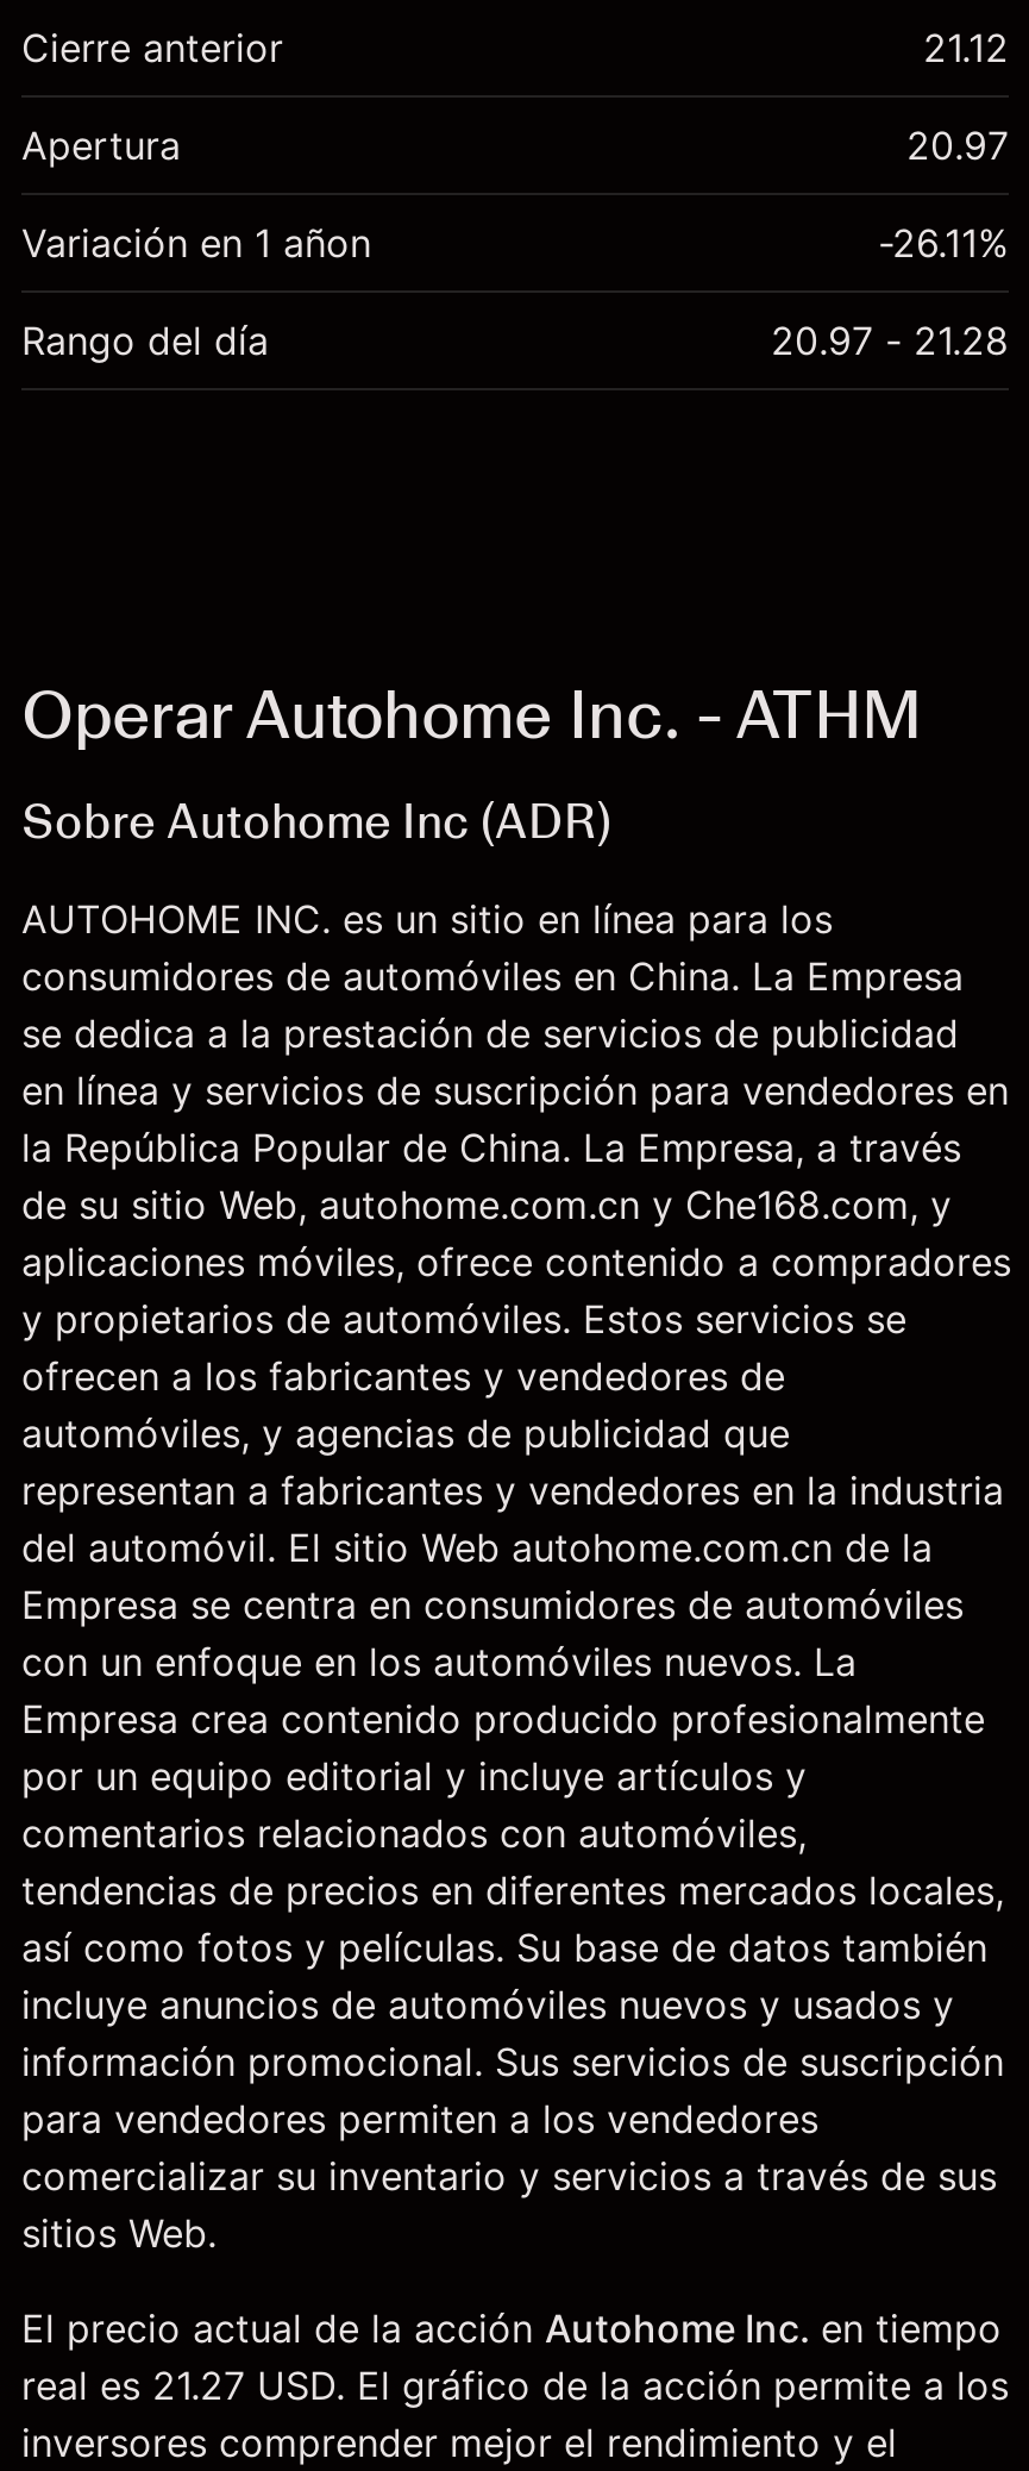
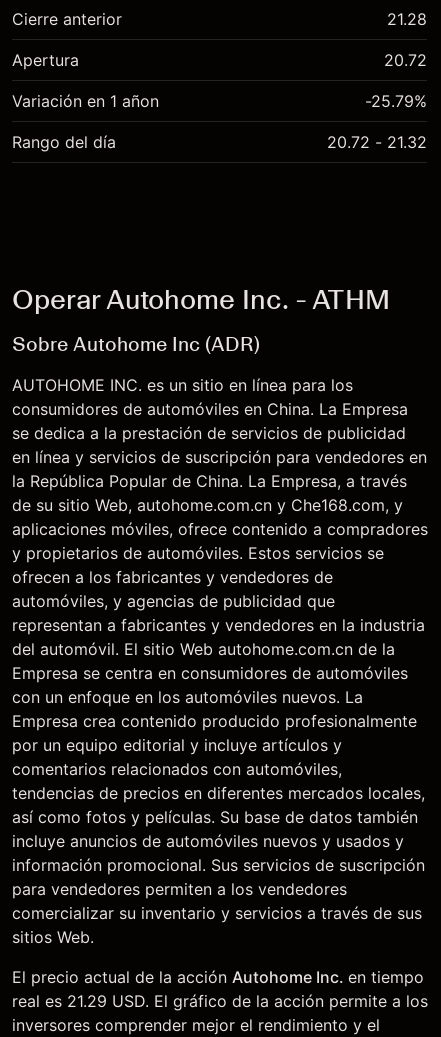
[923,24,1009,71] 21.12 -> [387,9,427,29] 21.28
[906,121,1009,169] 20.97 -> [384,50,427,70] 20.72
[878,219,1009,267] -26.11% -> [365,91,427,111] -25.79%
[771,317,1009,364] 20.97 - 21.28 -> [327,132,427,152] 20.72 - 21.32
[21,2361,1009,2409] real es 21.27 USD. El gráfico de la acción permite a los -> [12,991,428,1011] real es 21.29 USD. El gráfico de la acción permite a los

